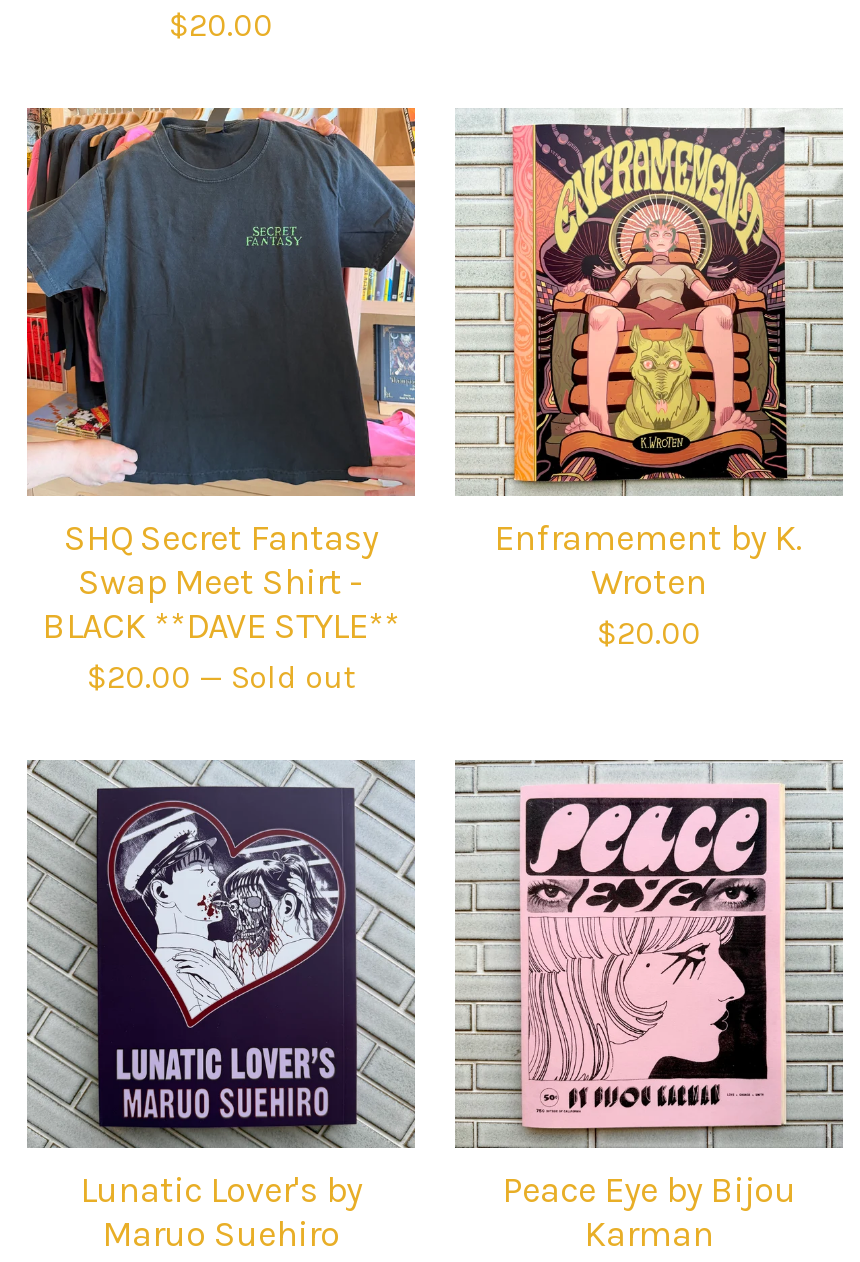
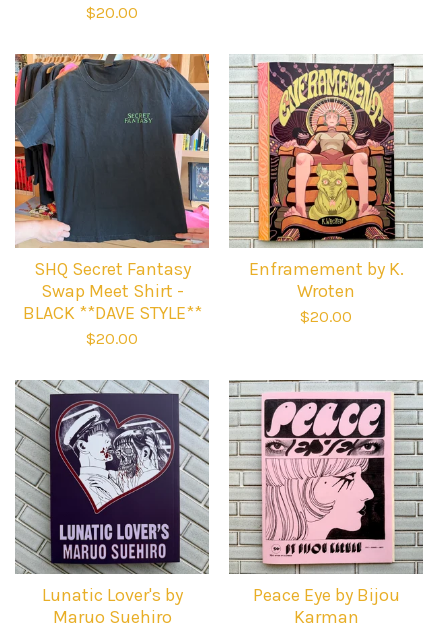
[87,658,355,696] $20.00 — Sold out -> [86,329,138,348] $20.00

